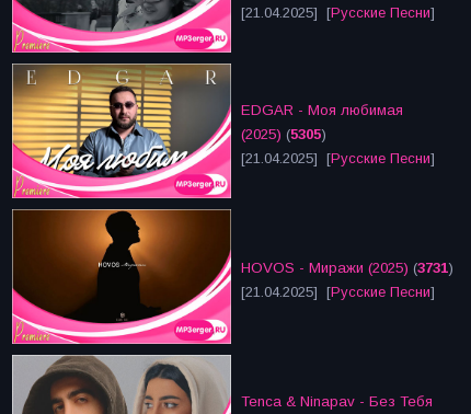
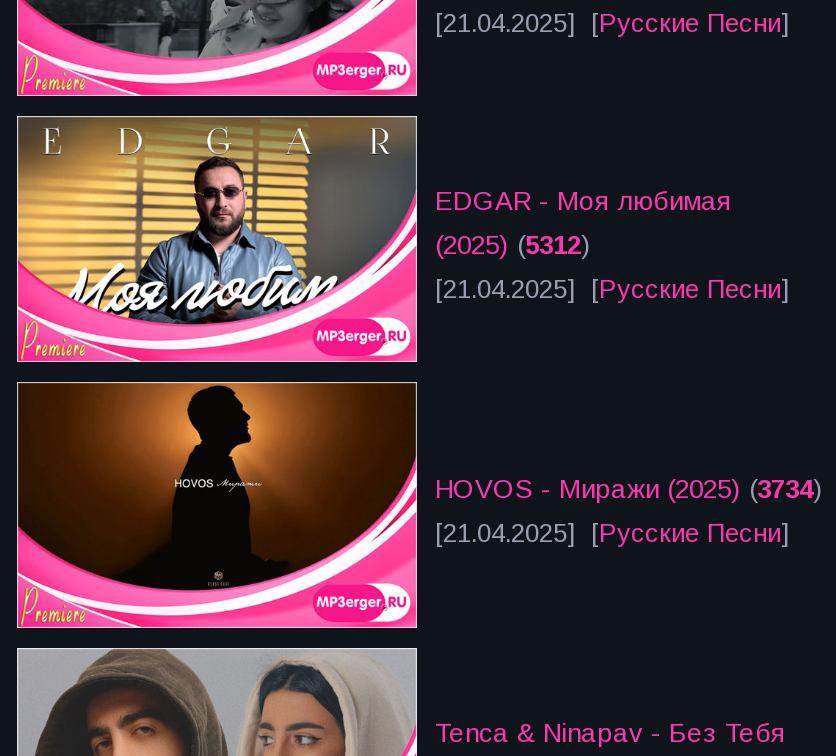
[241,126,326,143] (2025) (5305) -> [435,231,591,261] (2025) (5312)
[241,260,453,276] HOVOS - Миражи (2025) (3731) -> [435,475,823,505] HOVOS - Миражи (2025) (3734)

